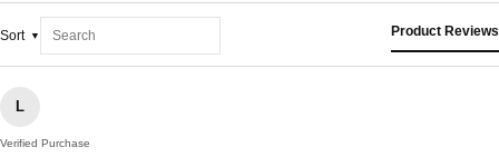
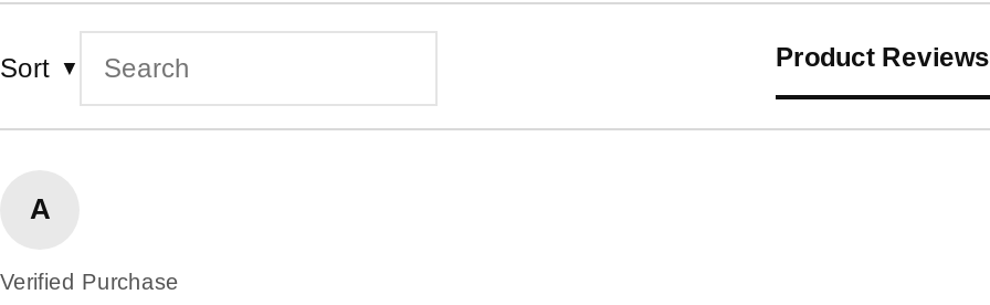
[16,98,25,115] L -> [30,193,50,226] A

